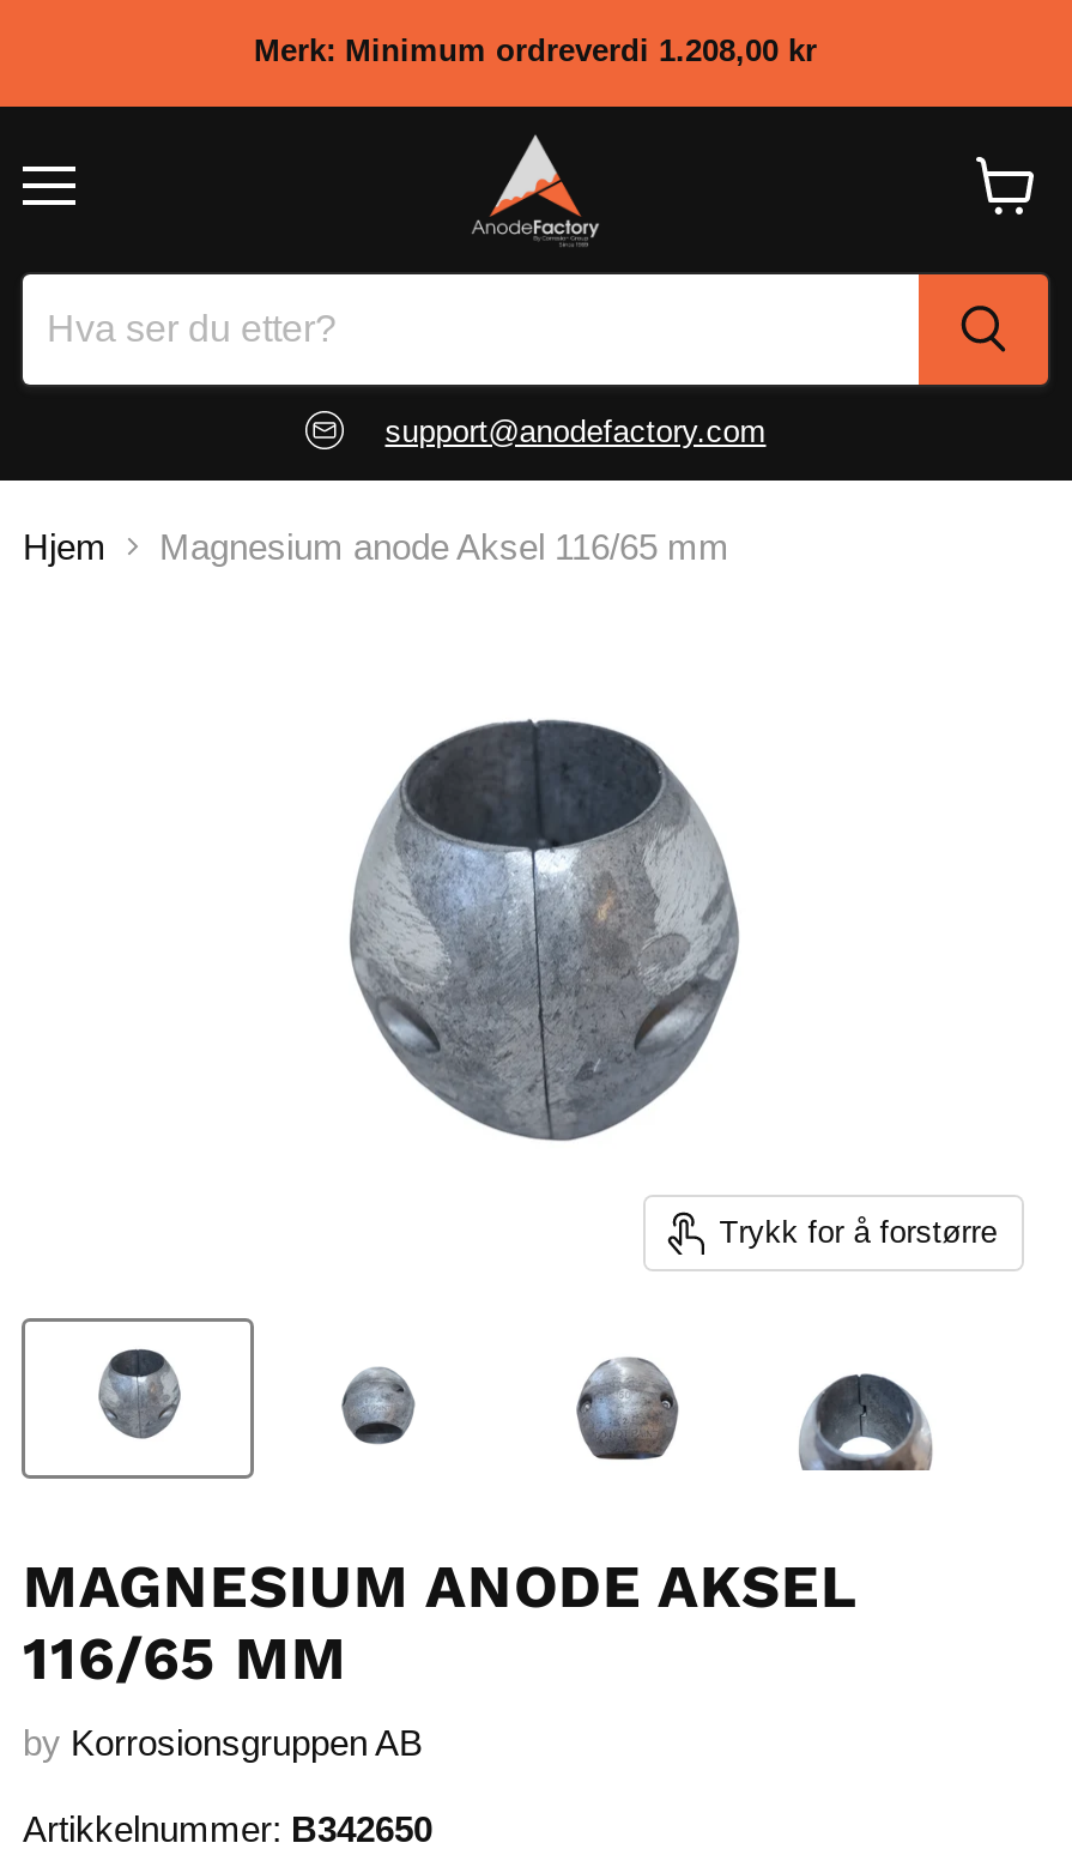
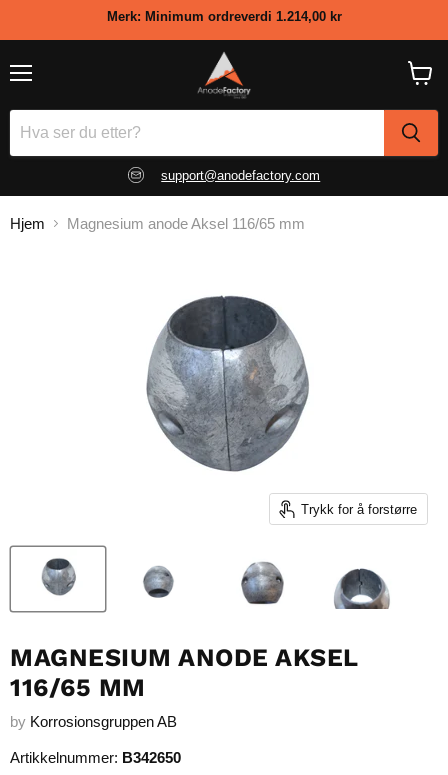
[254,32,817,68] Merk: Minimum ordreverdi 1.208,00 kr -> [106,9,341,24] Merk: Minimum ordreverdi 1.214,00 kr

